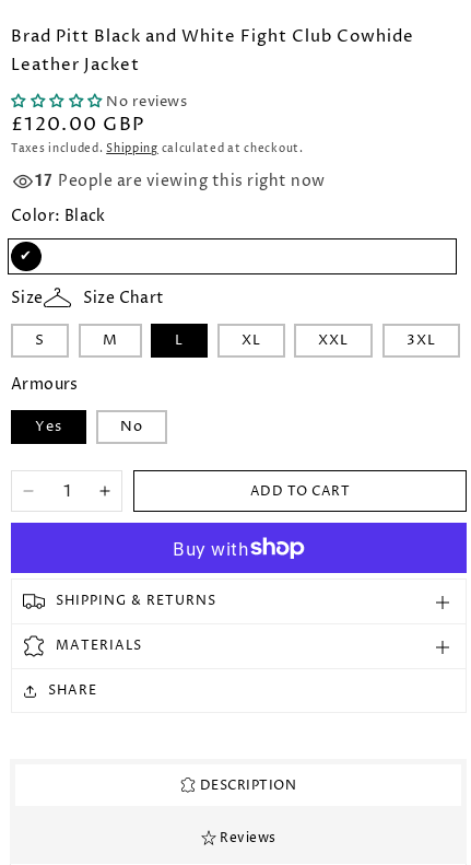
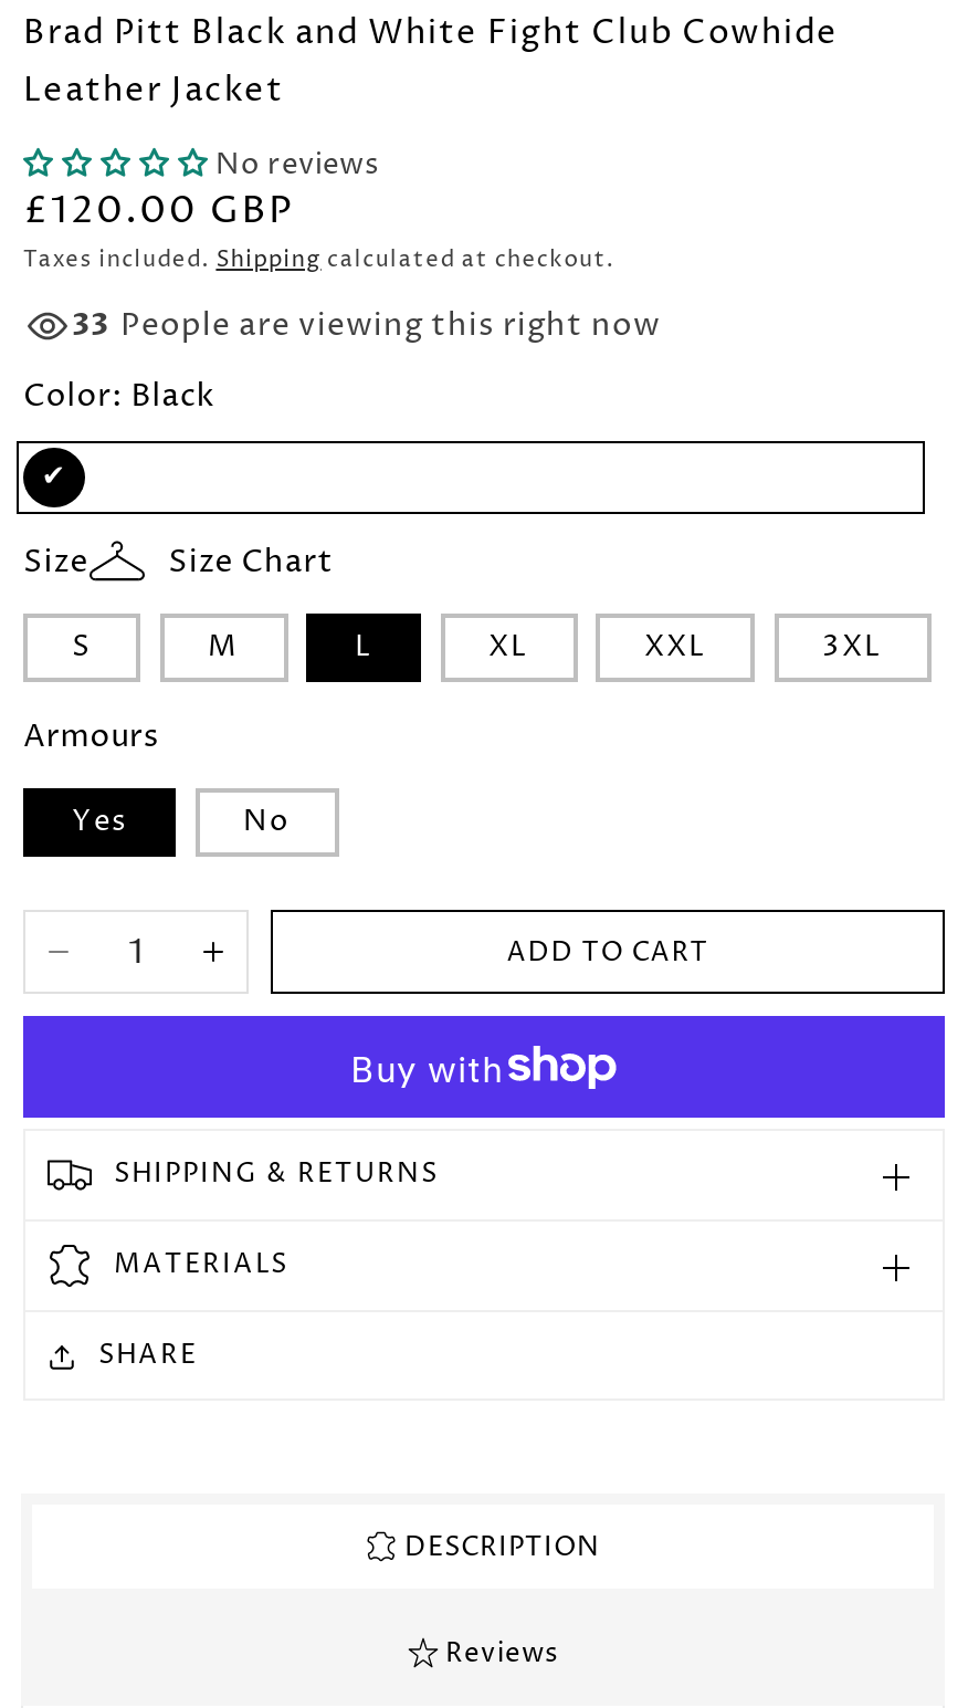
[35,171,325,192] 17 People are viewing this right now -> [72,304,661,346] 33 People are viewing this right now

